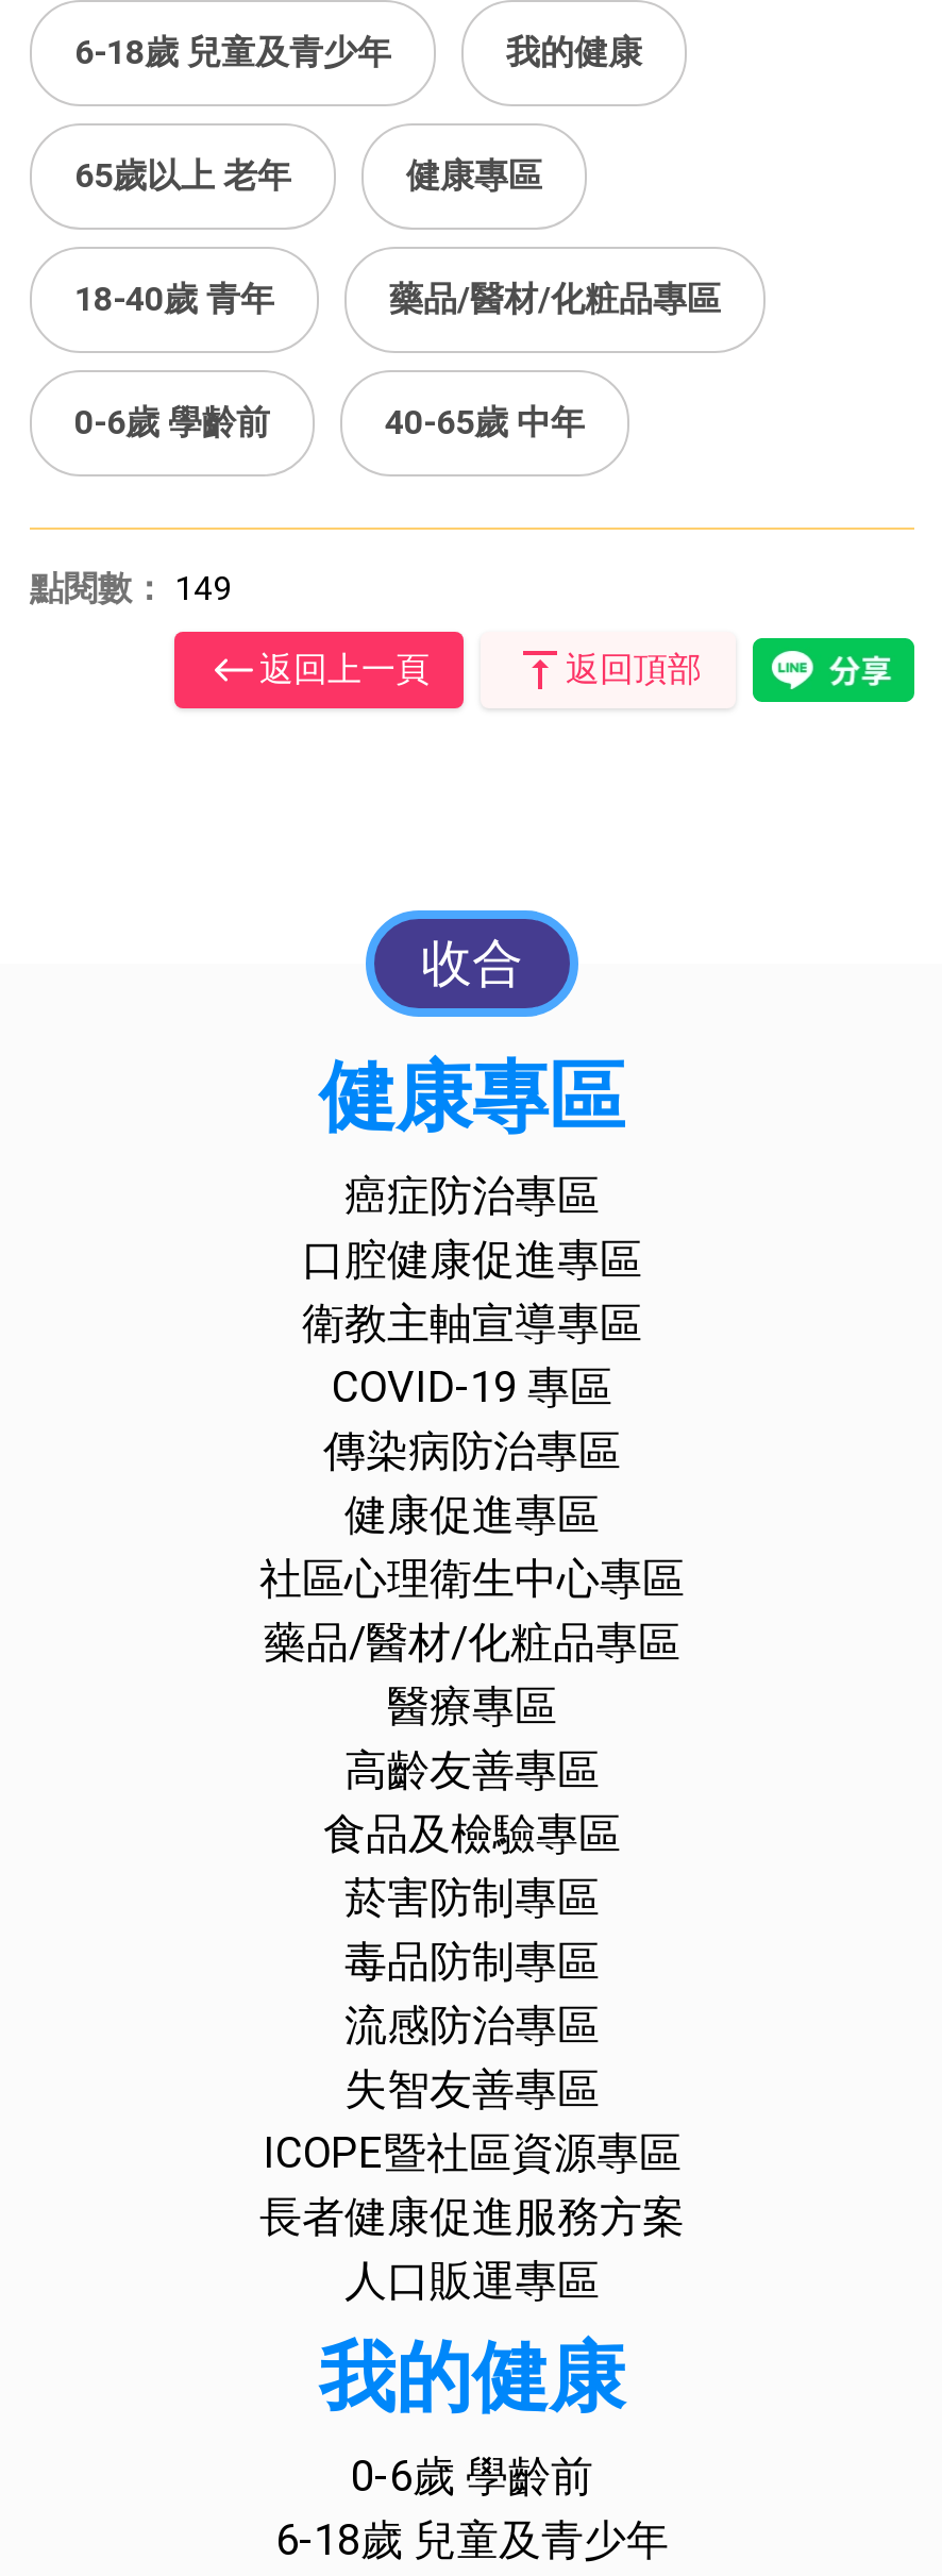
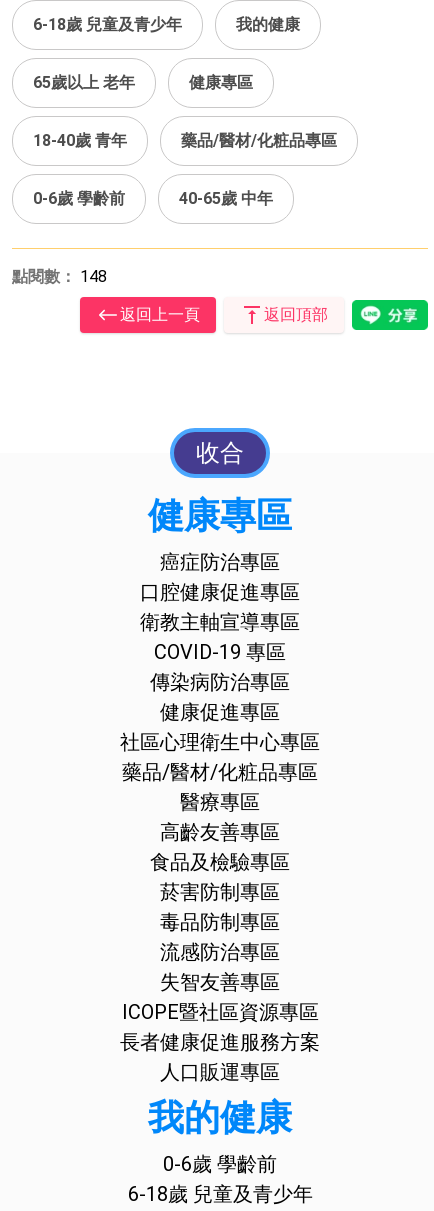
[30,568,232,609] 點閱數： 149 -> [12,267,107,286] 點閱數： 148

